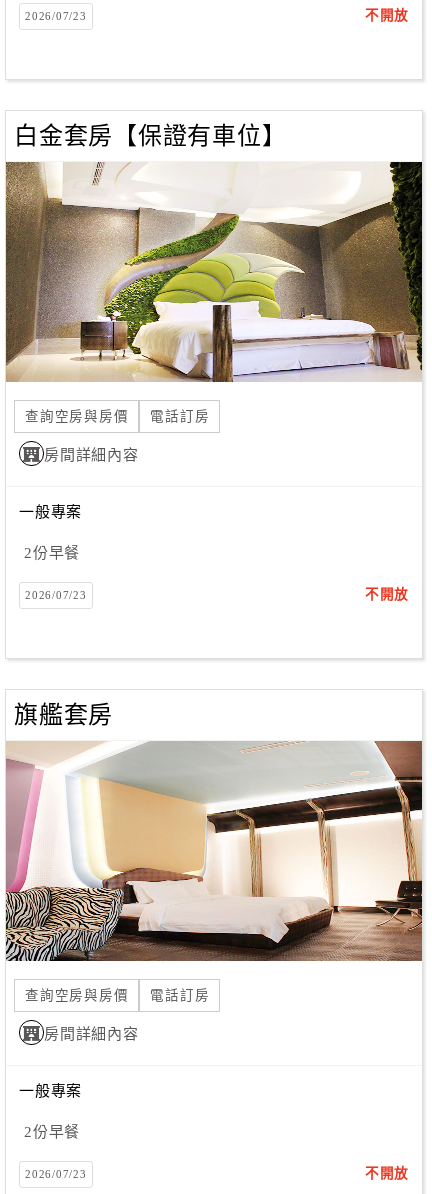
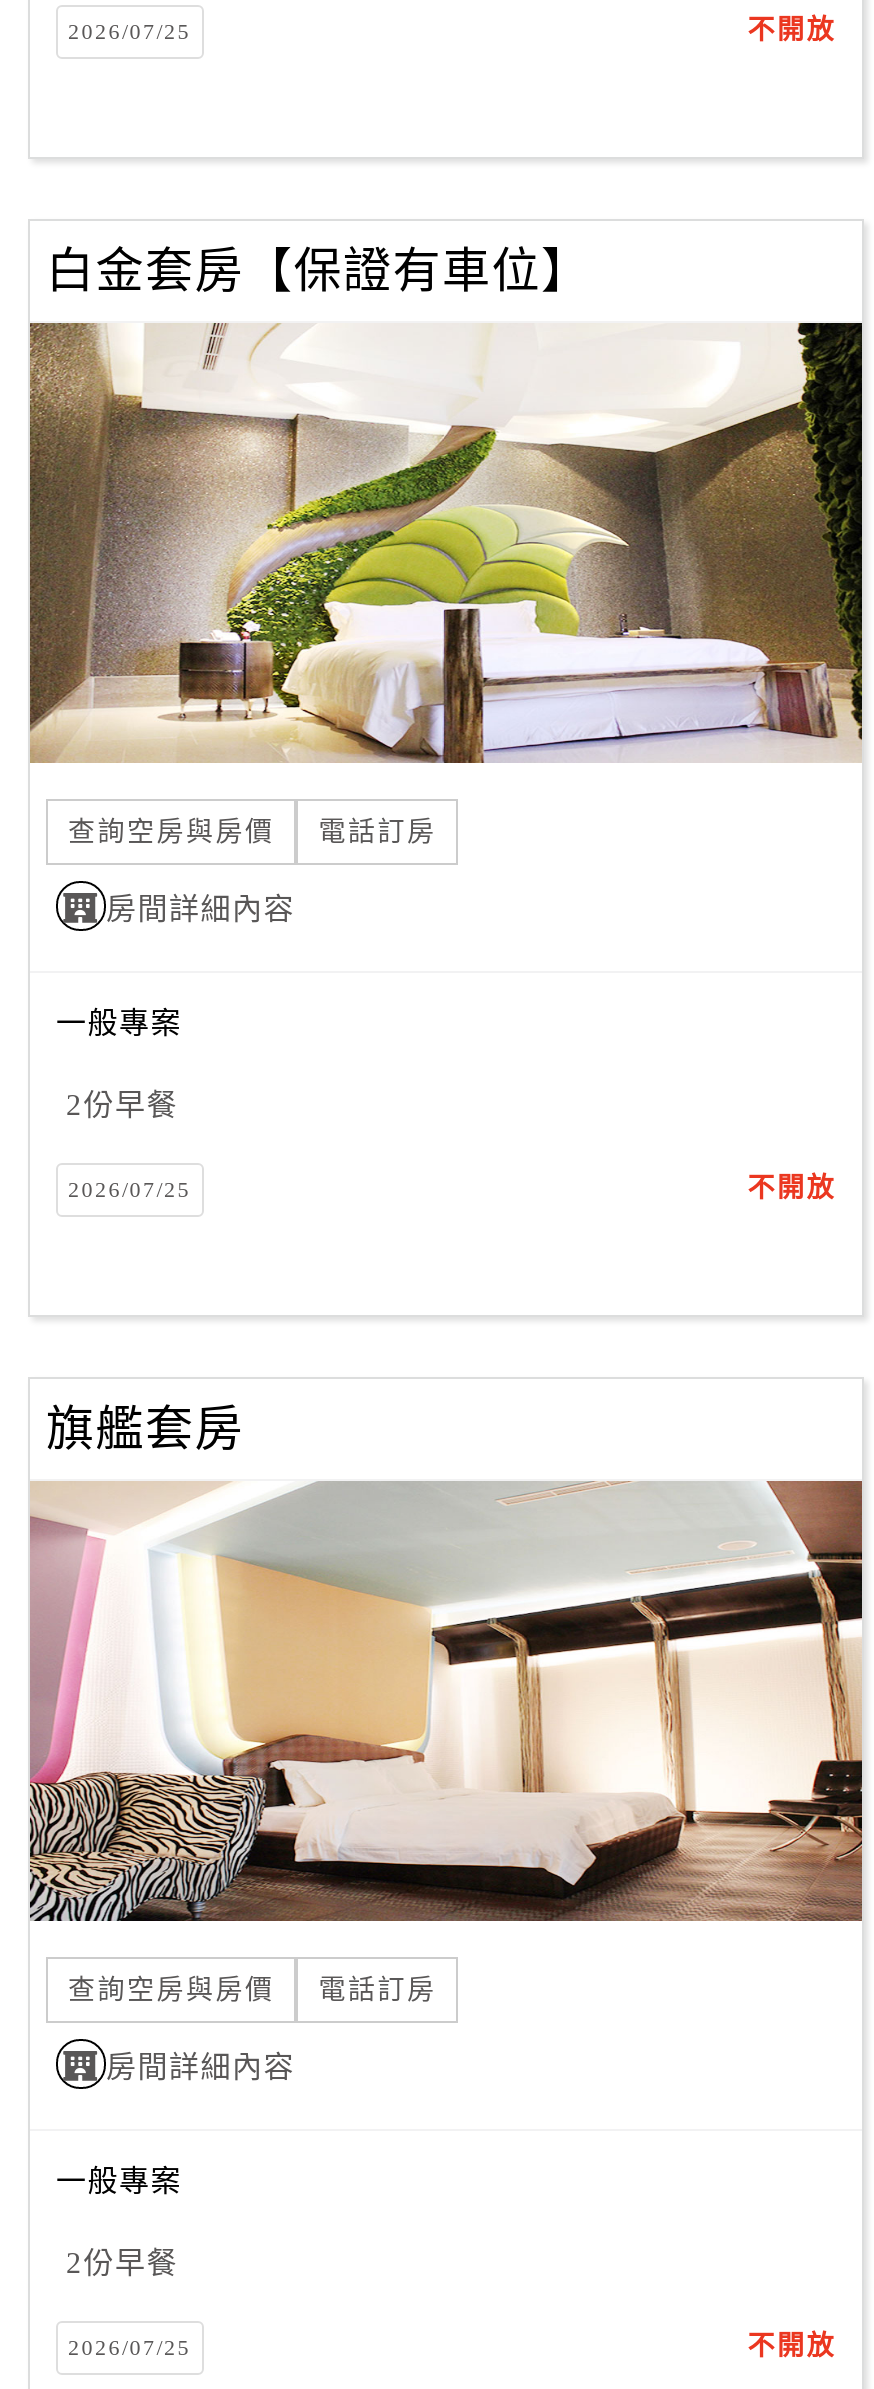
[25,10,86,22] 2026/07/23 -> [68,19,191,43] 2026/07/25
[25,589,86,601] 2026/07/23 -> [68,1177,191,1201] 2026/07/25
[25,1168,86,1180] 2026/07/23 -> [68,2335,191,2359] 2026/07/25

